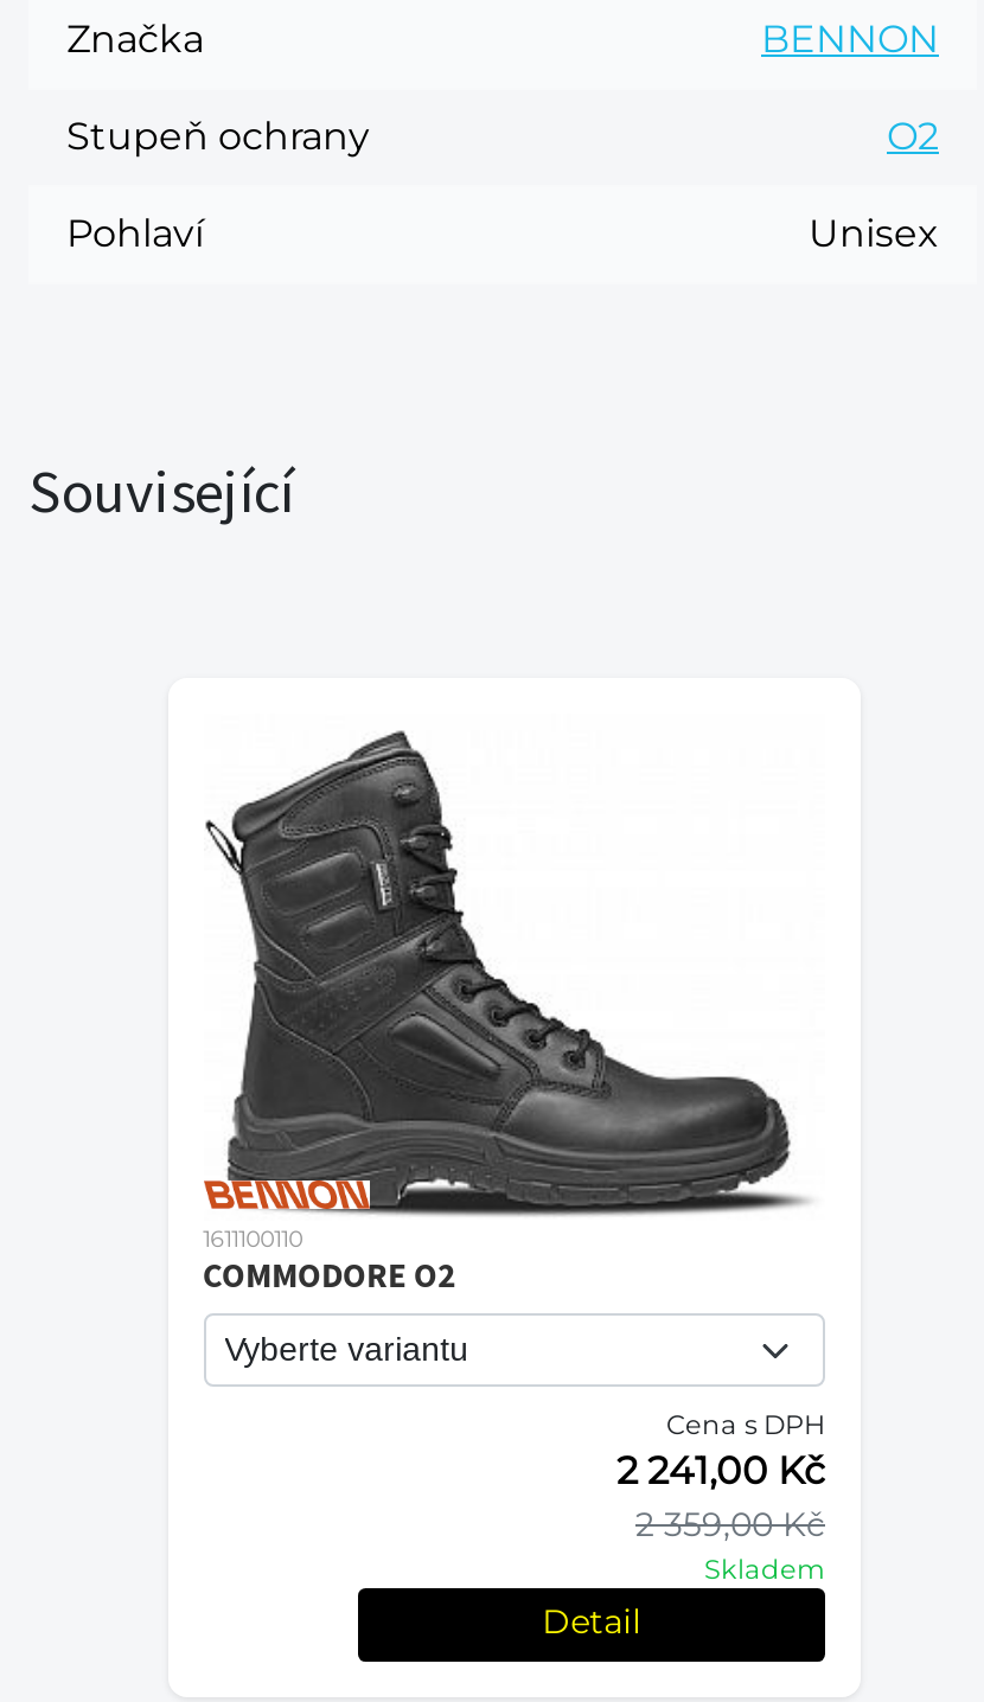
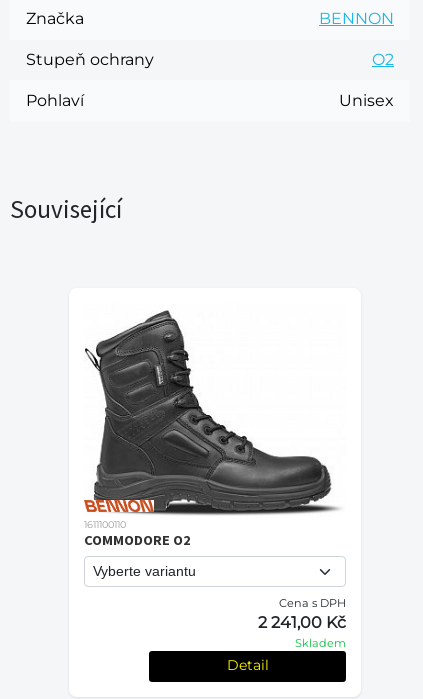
[635,1502,825,1545] 2 359,00 Kč -> none

